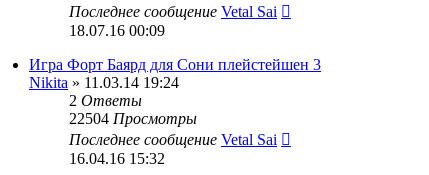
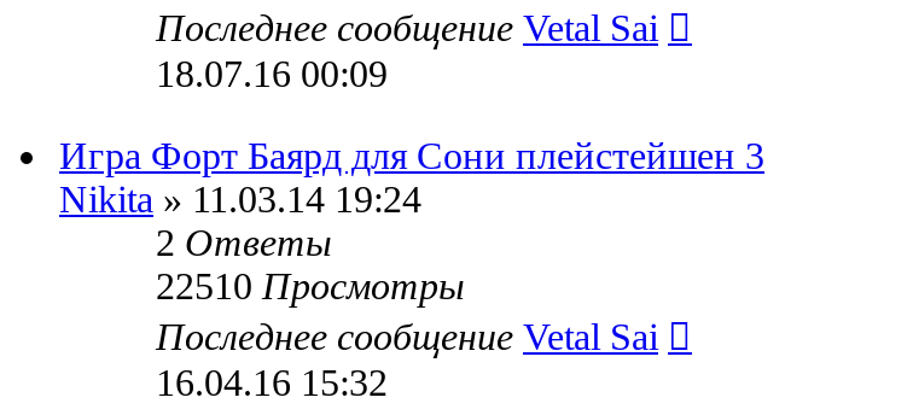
[69,110,197,127] 22504 Просмотры -> [156,265,465,306] 22510 Просмотры

